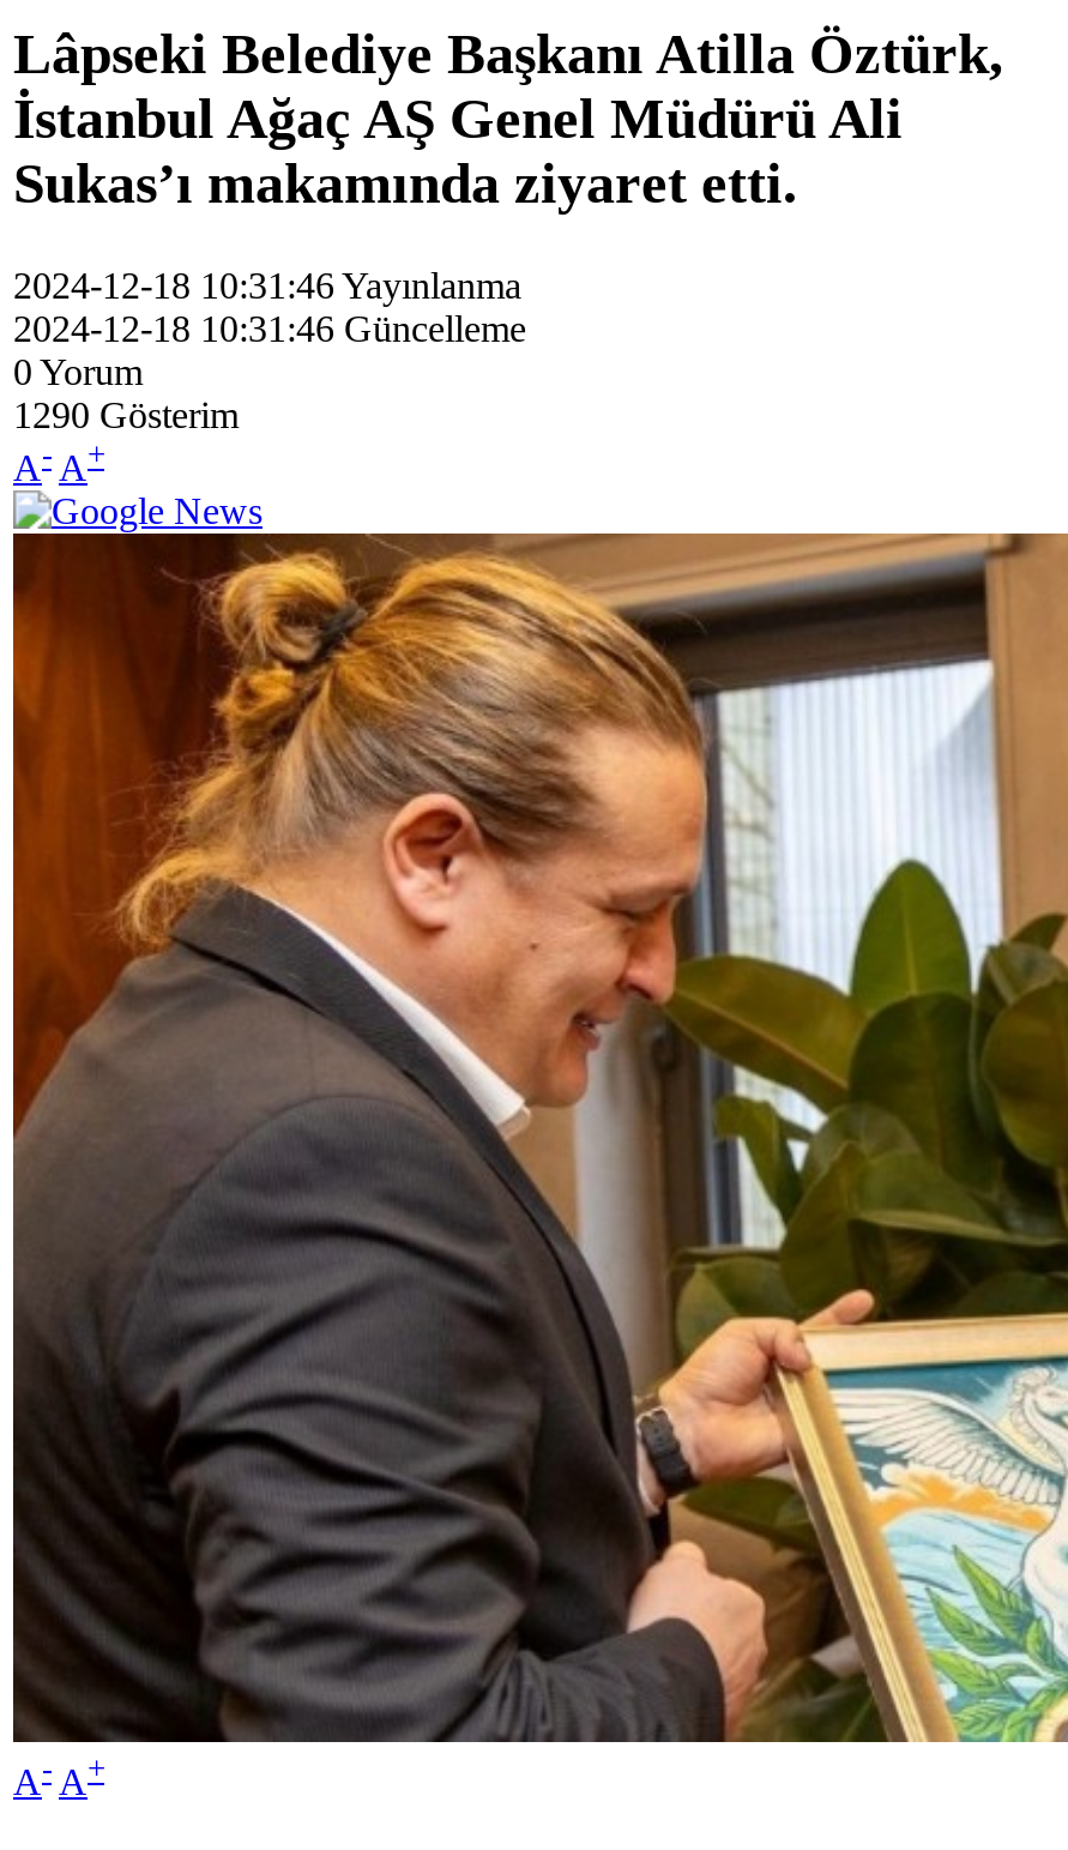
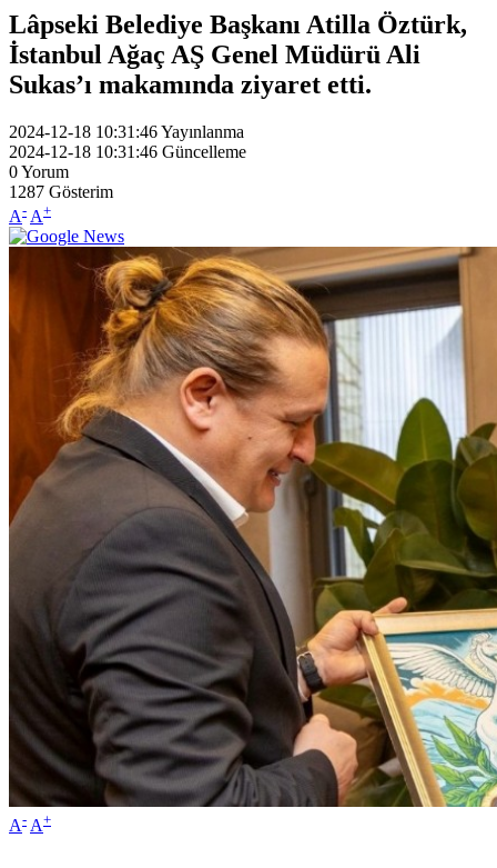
[13,394,239,435] 1290 Gösterim -> [9,182,113,201] 1287 Gösterim

